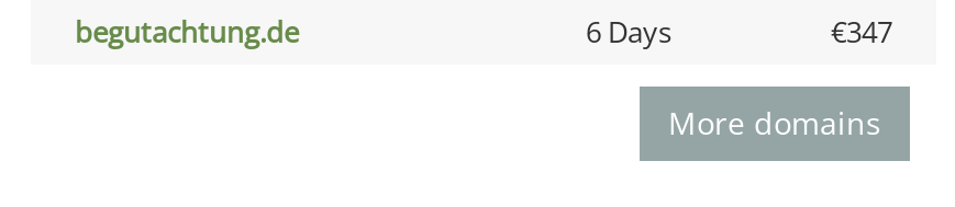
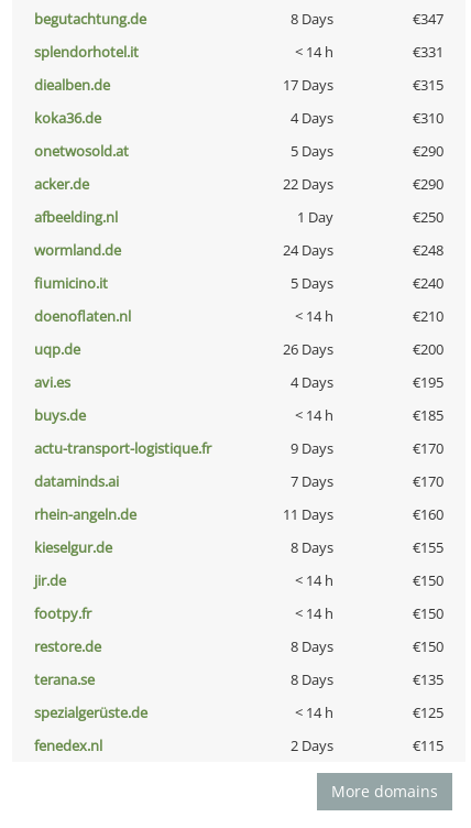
[586,12,671,51] 6 Days -> [290,9,333,29] 8 Days
none -> [34,42,443,755] splendorhotel.it | < 14 h | €331 | diealben.de | 17 Days | €315 | koka36.de | 4 Days | €310 | onetwosold.at | 5 Days | €290 | acker.de | 22 Days | €290 | afbeelding.nl | 1 Day | €250 | wormland.de | 24 Days | €248 | fiumicino.it | 5 Days | €240 | doenoflaten.nl | < 14 h | €210 | uqp.de | 26 Days | €200 | avi.es | 4 Days | €195 | buys.de | < 14 h | €185 | actu-transport-logistique.fr | 9 Days | €170 | dataminds.ai | 7 Days | €170 | rhein-angeln.de | 11 Days | €160 | kieselgur.de | 8 Days | €155 | jir.de | < 14 h | €150 | footpy.fr | < 14 h | €150 | restore.de | 8 Days | €150 | terana.se | 8 Days | €135 | spezialgerüste.de | < 14 h | €125 | fenedex.nl | 2 Days | €115

